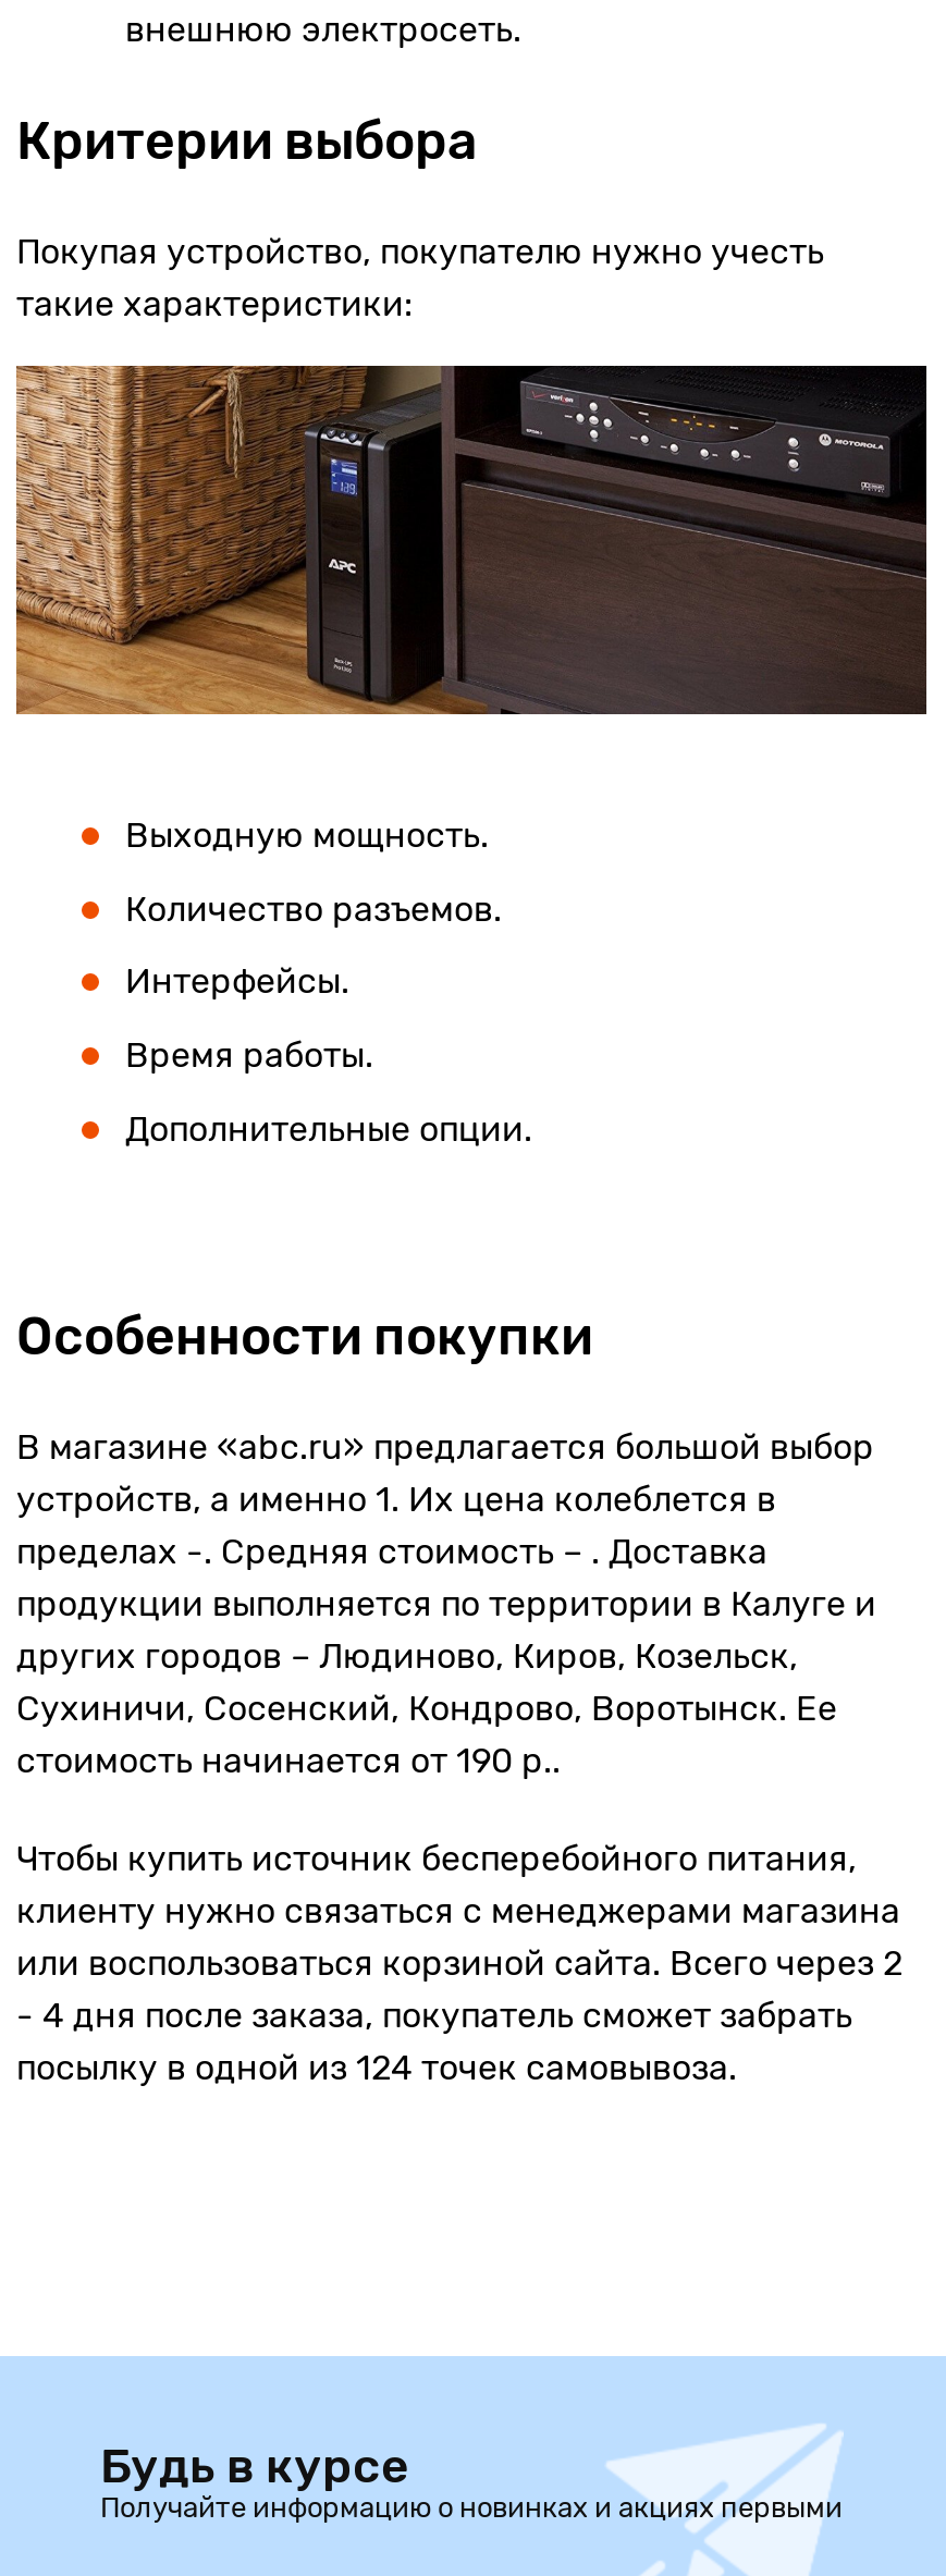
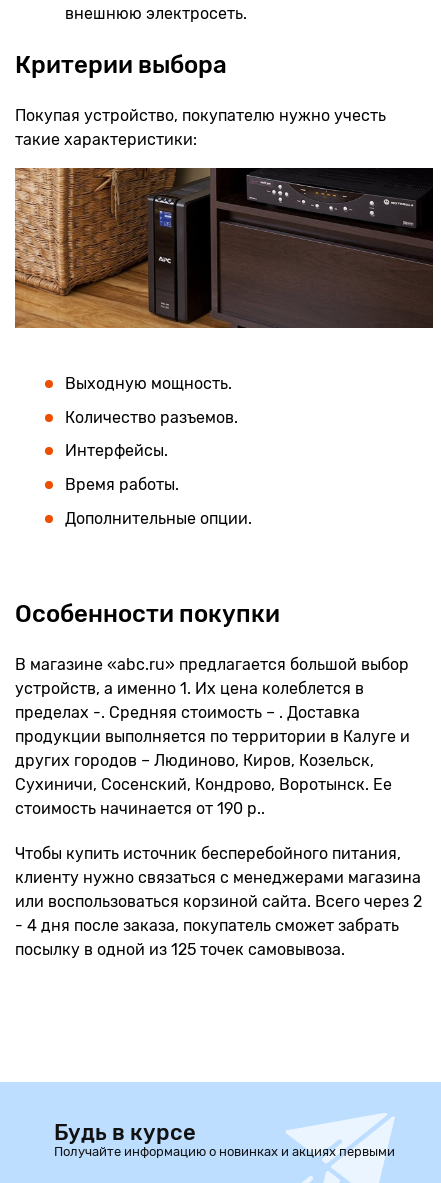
[16,2046,737,2088] посылку в одной из 124 точек самовывоза. -> [15,940,345,959] посылку в одной из 125 точек самовывоза.

